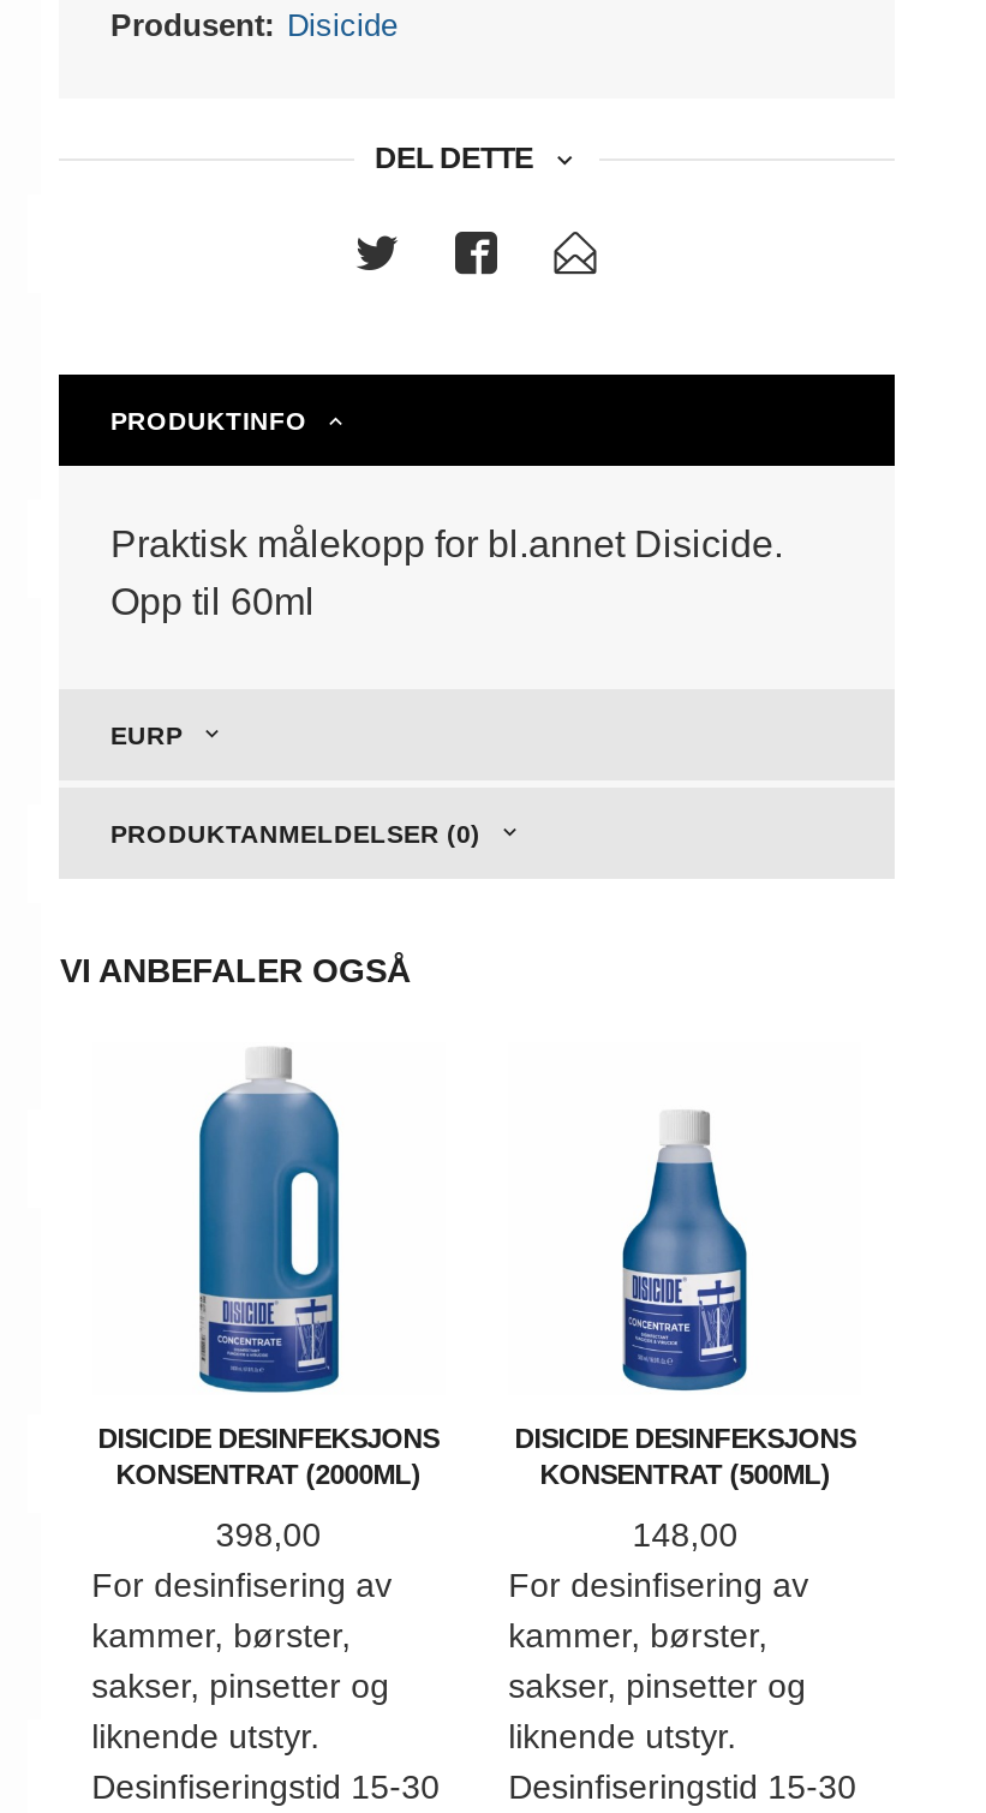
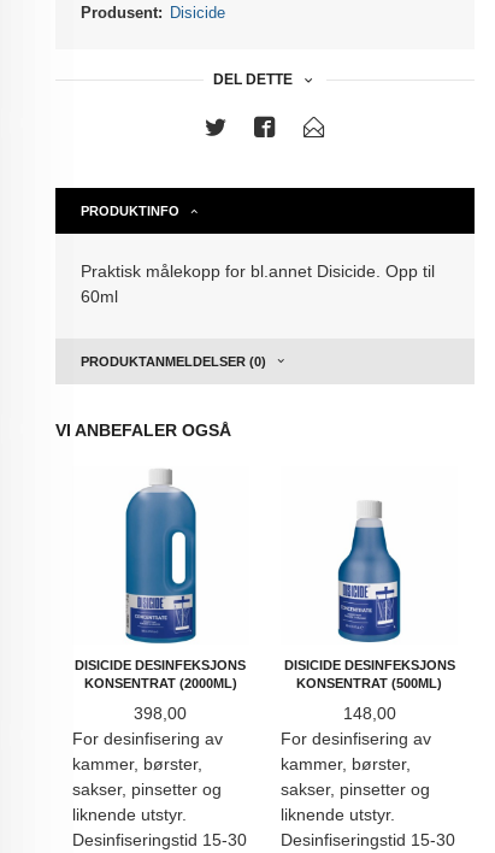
[110,524,783,749] Praktisk målekopp for bl.annet Disicide. | Opp til 60ml | EURP -> [81,262,435,306] Praktisk målekopp for bl.annet Disicide. Opp til | 60ml

